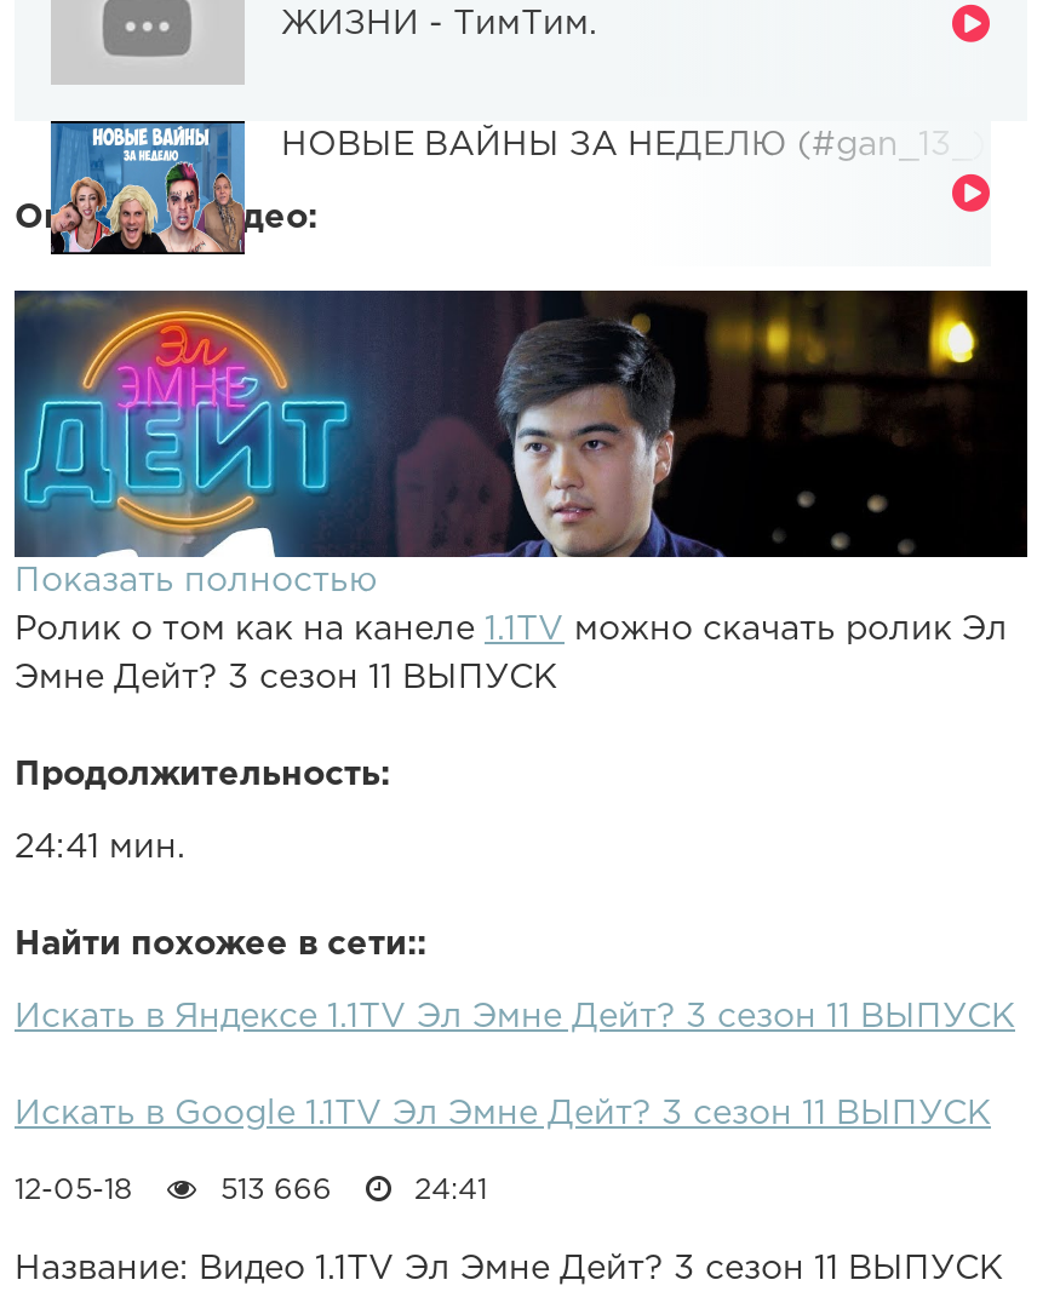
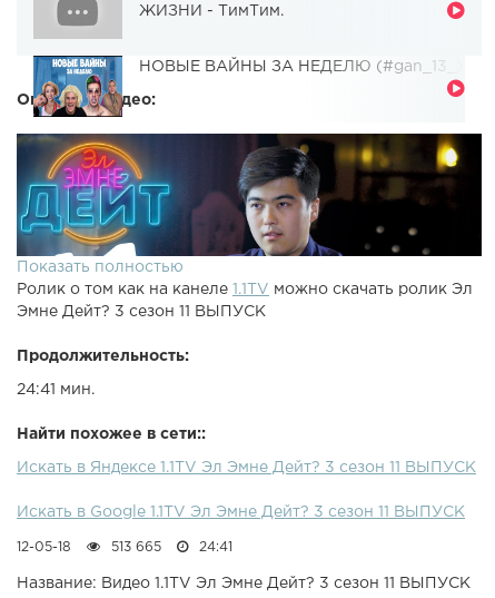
[220,1177,332,1204] 513 666 -> [111,541,161,553] 513 665

